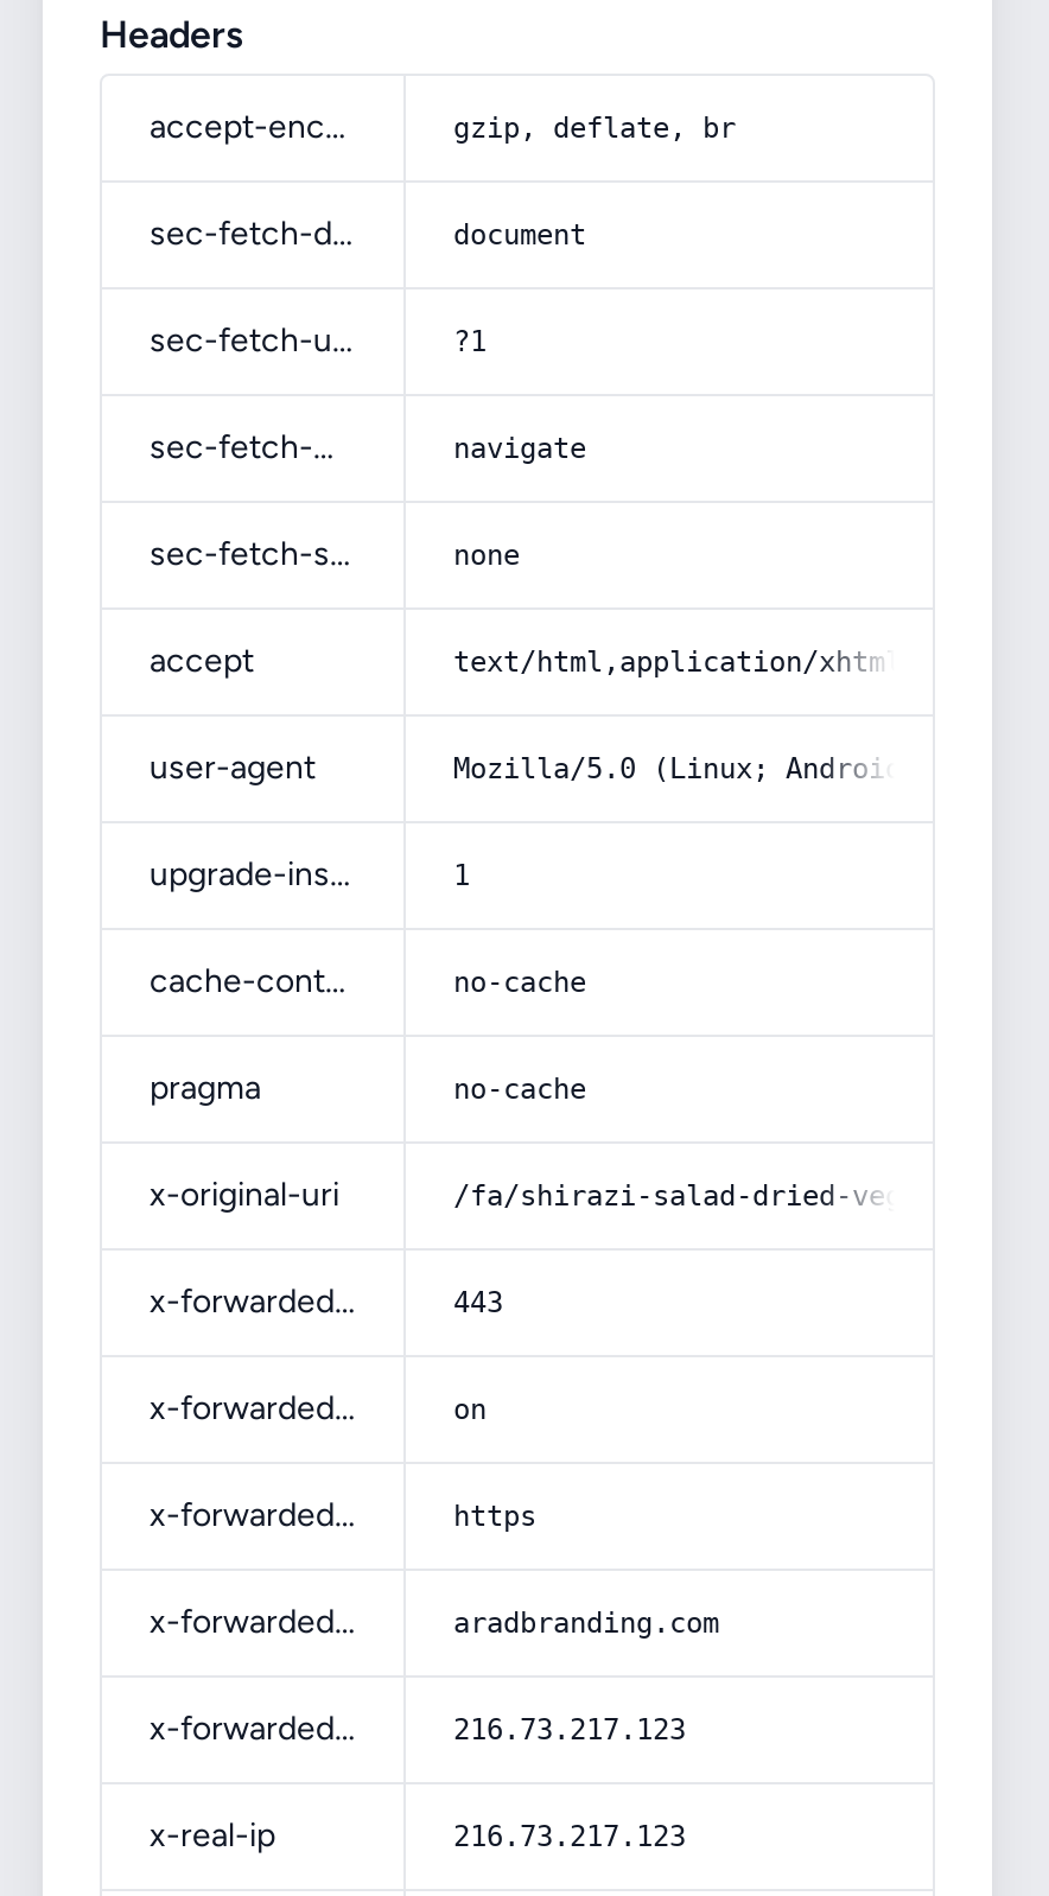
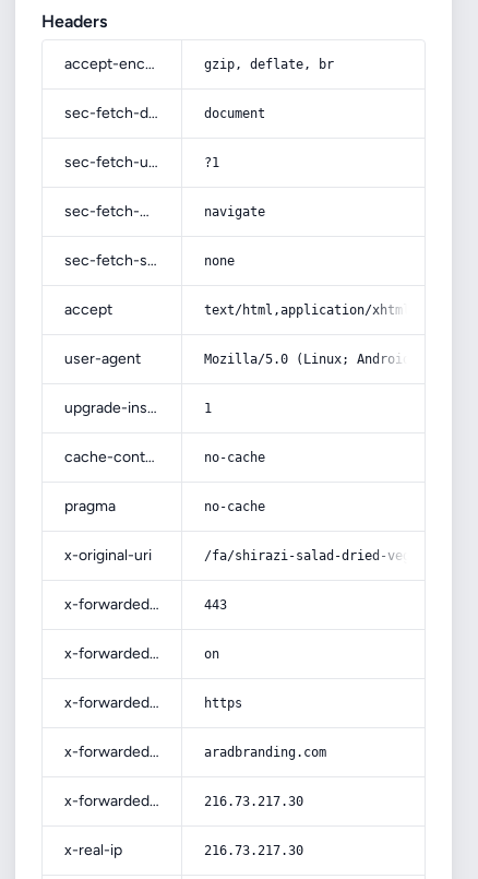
[453,1713,686,1747] 216.73.217.123 -> [204,794,303,809] 216.73.217.30
[453,1820,686,1853] 216.73.217.123 -> [204,843,303,858] 216.73.217.30

